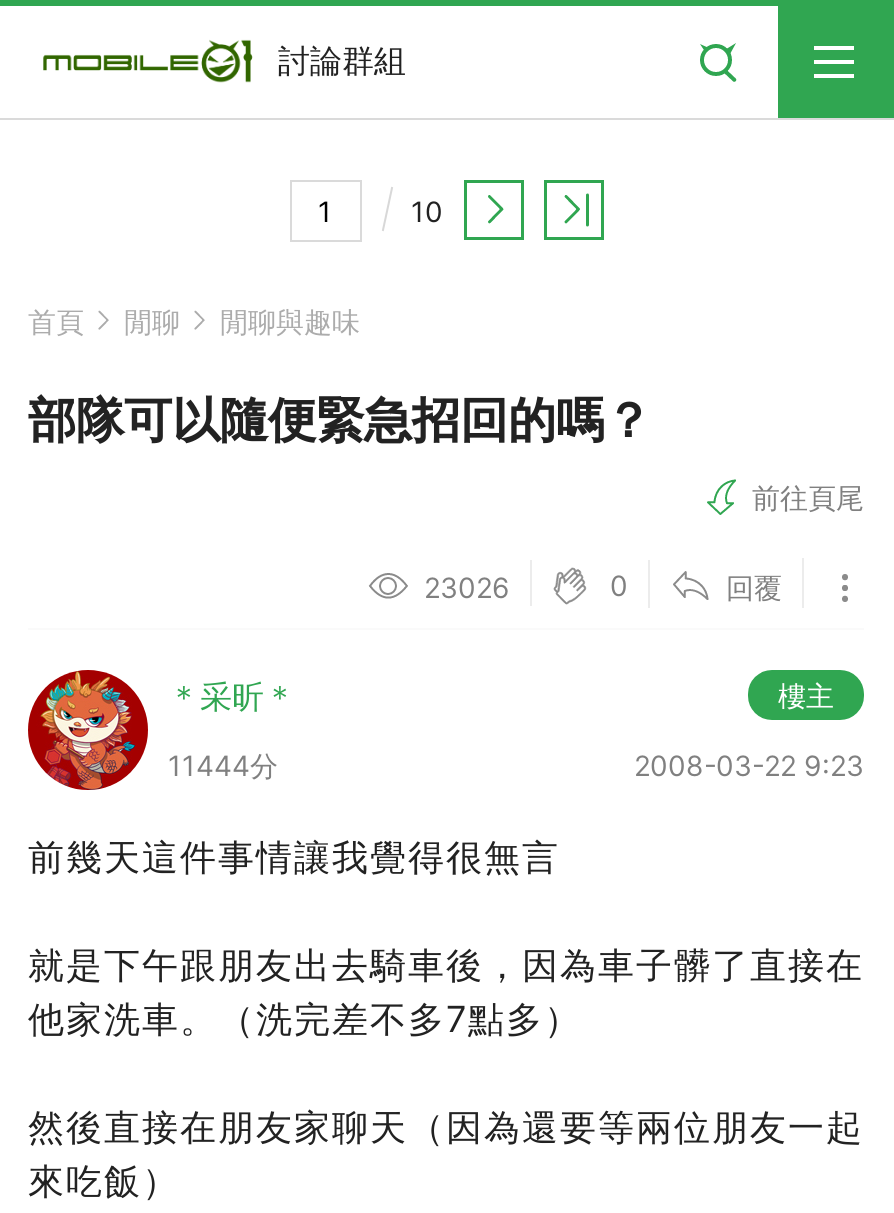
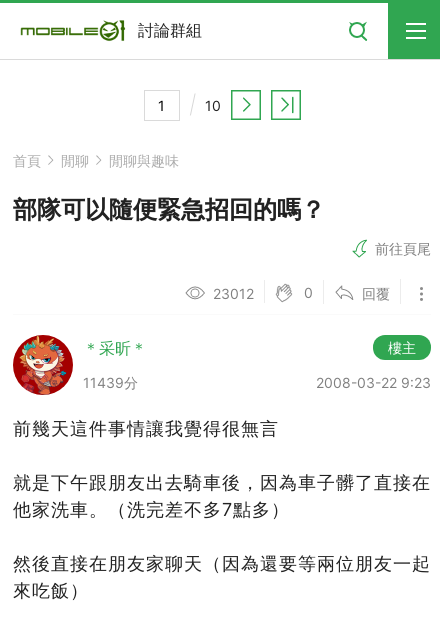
[424,570,510,604] 23026 -> [213,285,254,302] 23012
[168,748,278,782] 11444分 -> [83,374,138,391] 11439分

